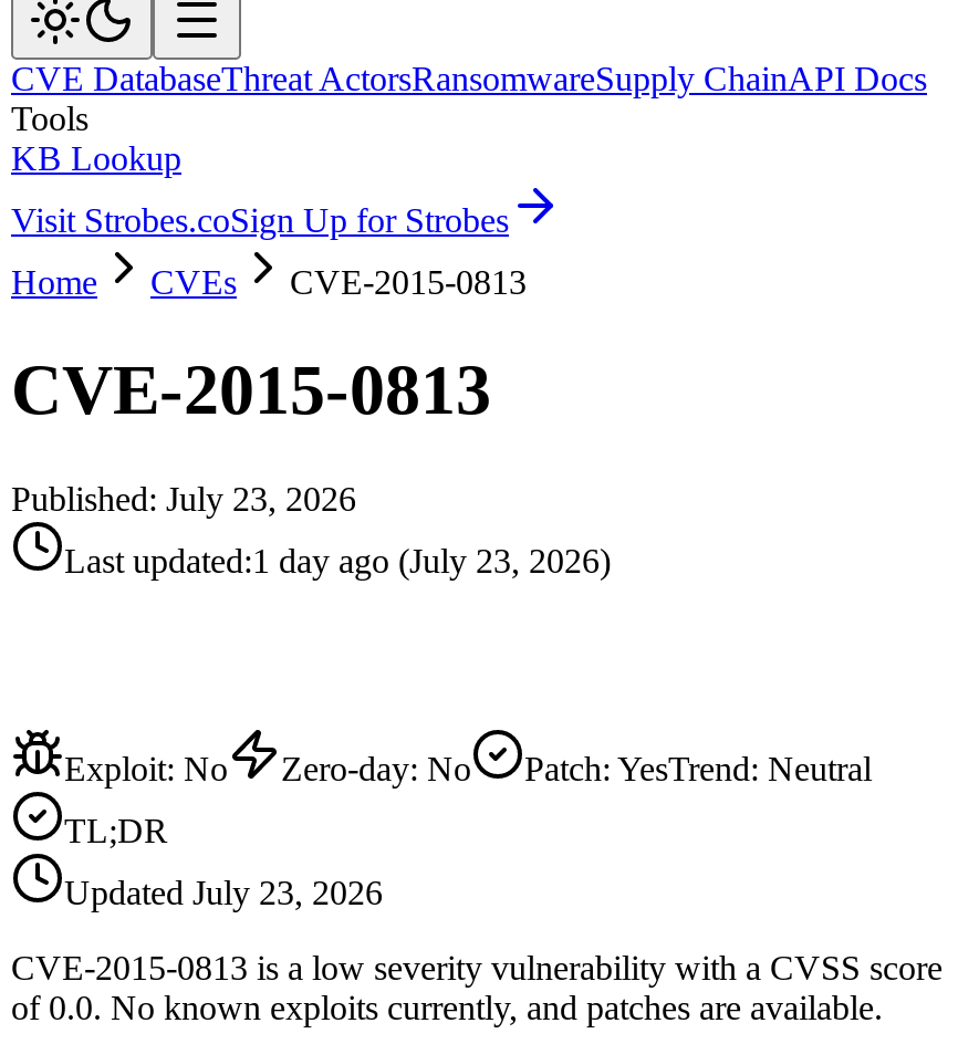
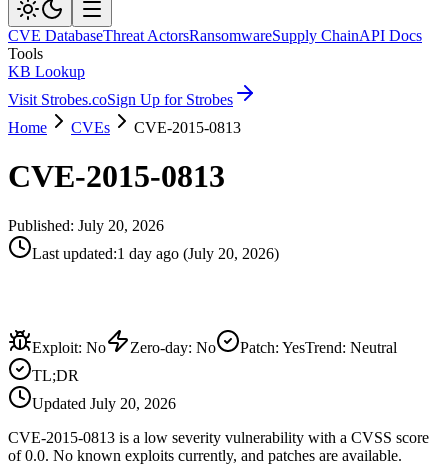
[11,480,356,517] Published: July 23, 2026 -> [8,217,164,234] Published: July 20, 2026
[64,542,611,579] Last updated:1 day ago (July 23, 2026) -> [32,245,279,262] Last updated:1 day ago (July 20, 2026)
[64,873,383,911] Updated July 23, 2026 -> [32,395,176,412] Updated July 20, 2026

